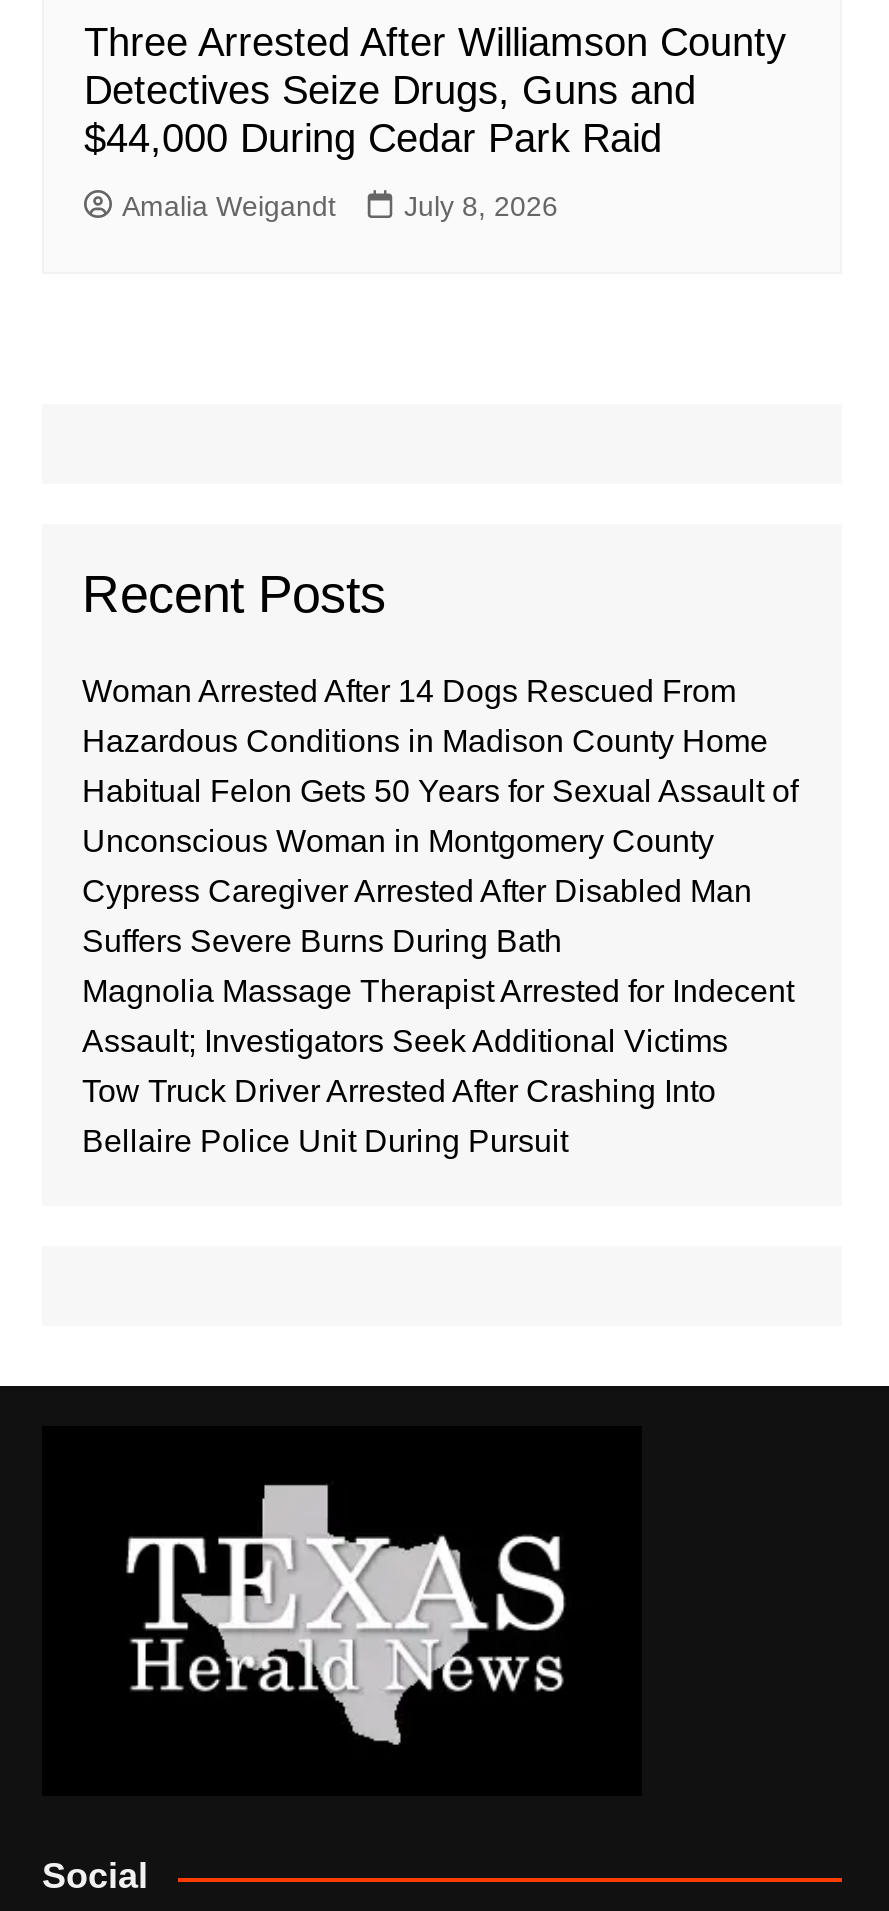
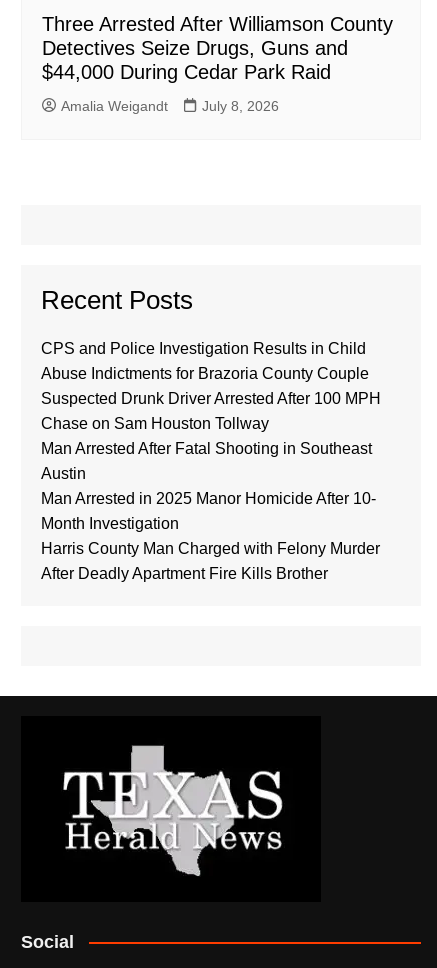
[82,673,736,707] Woman Arrested After 14 Dogs Rescued From -> [41,339,366,356] CPS and Police Investigation Results in Child
[82,723,768,757] Hazardous Conditions in Madison County Home -> [41,364,369,381] Abuse Indictments for Brazoria County Couple
[82,773,798,807] Habitual Felon Gets 50 Years for Sexual Assault of -> [41,389,381,406] Suspected Drunk Driver Arrested After 100 MPH
[82,823,714,857] Unconscious Woman in Montgomery County -> [41,414,269,431] Chase on Sam Houston Tollway
[82,873,752,907] Cypress Caregiver Arrested After Disabled Man -> [41,439,372,456] Man Arrested After Fatal Shooting in Southeast
[82,923,562,957] Suffers Severe Burns During Bath -> [41,464,86,481] Austin
[82,973,794,1007] Magnolia Massage Therapist Arrested for Indecent -> [41,489,376,506] Man Arrested in 2025 Manor Homicide After 10-
[82,1023,728,1057] Assault; Investigators Seek Additional Victims -> [41,514,179,531] Month Investigation
[82,1073,716,1107] Tow Truck Driver Arrested After Crashing Into -> [41,539,380,556] Harris County Man Charged with Felony Murder
[82,1123,568,1157] Bellaire Police Unit During Pursuit -> [41,564,328,581] After Deadly Apartment Fire Kills Brother

